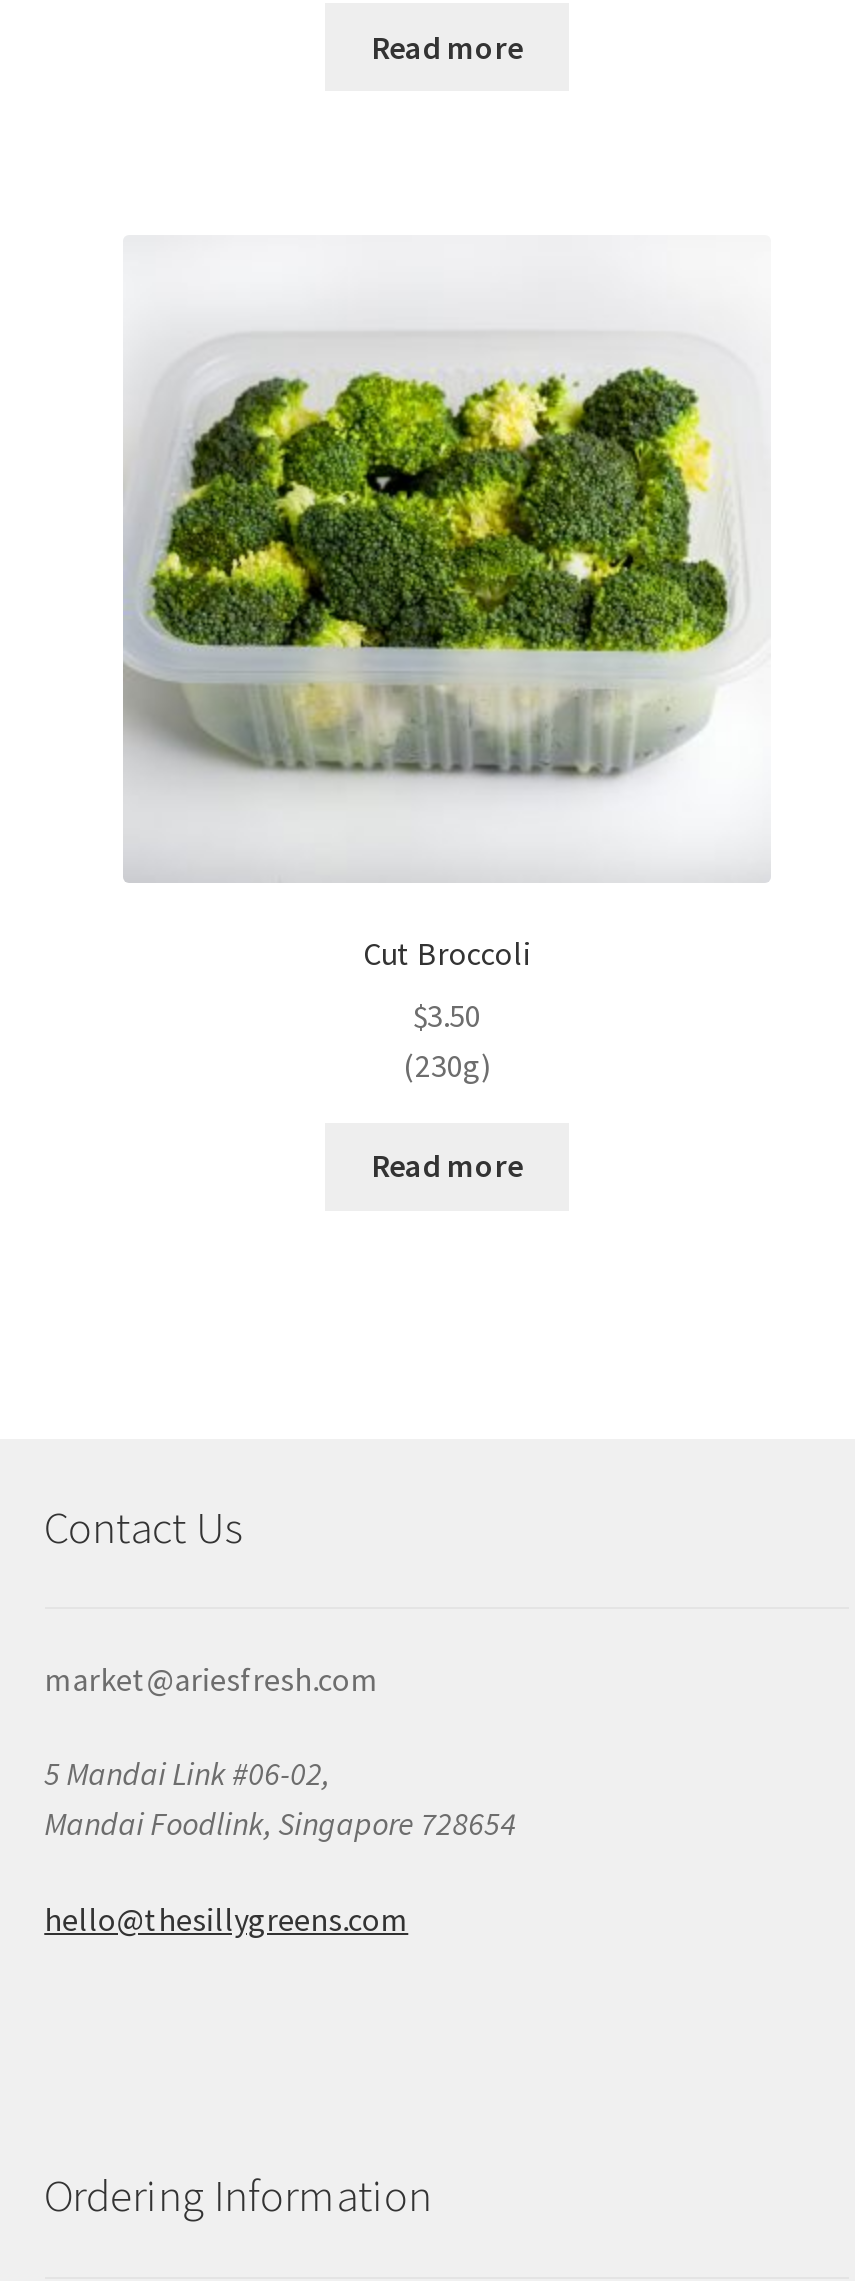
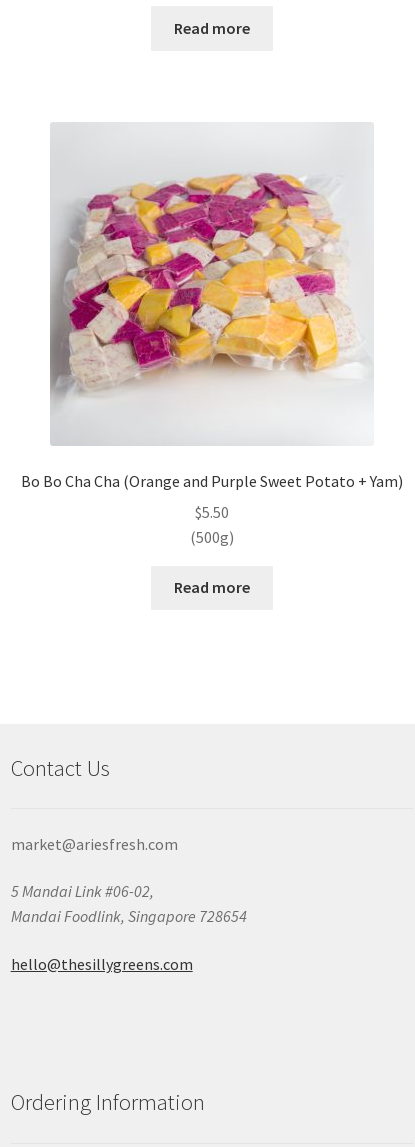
[125,339,761,785] [image] -> [50,172,373,402] [image]
[363,933,531,973] Cut Broccoli -> [21,471,403,491] Bo Bo Cha Cha (Orange and Purple Sweet Potato + Yam)
[403,994,491,1084] $3.50 | (230g) -> [190,501,234,546] $5.50 | (500g)

